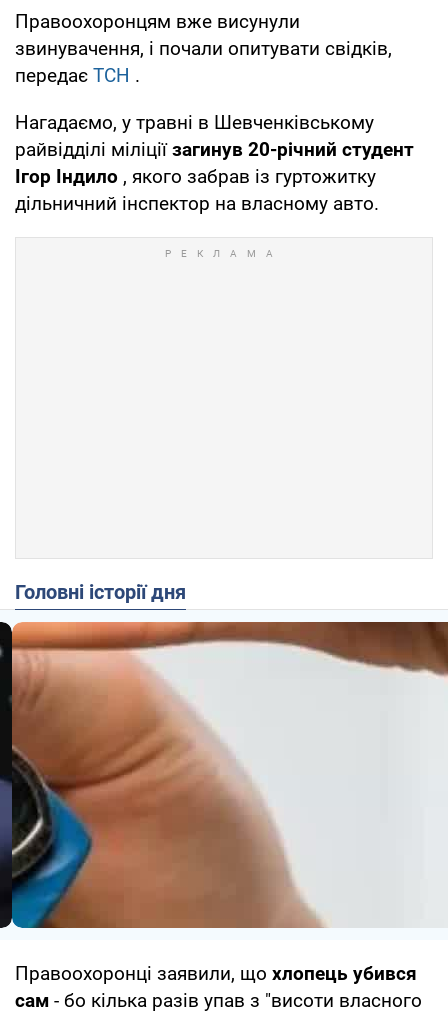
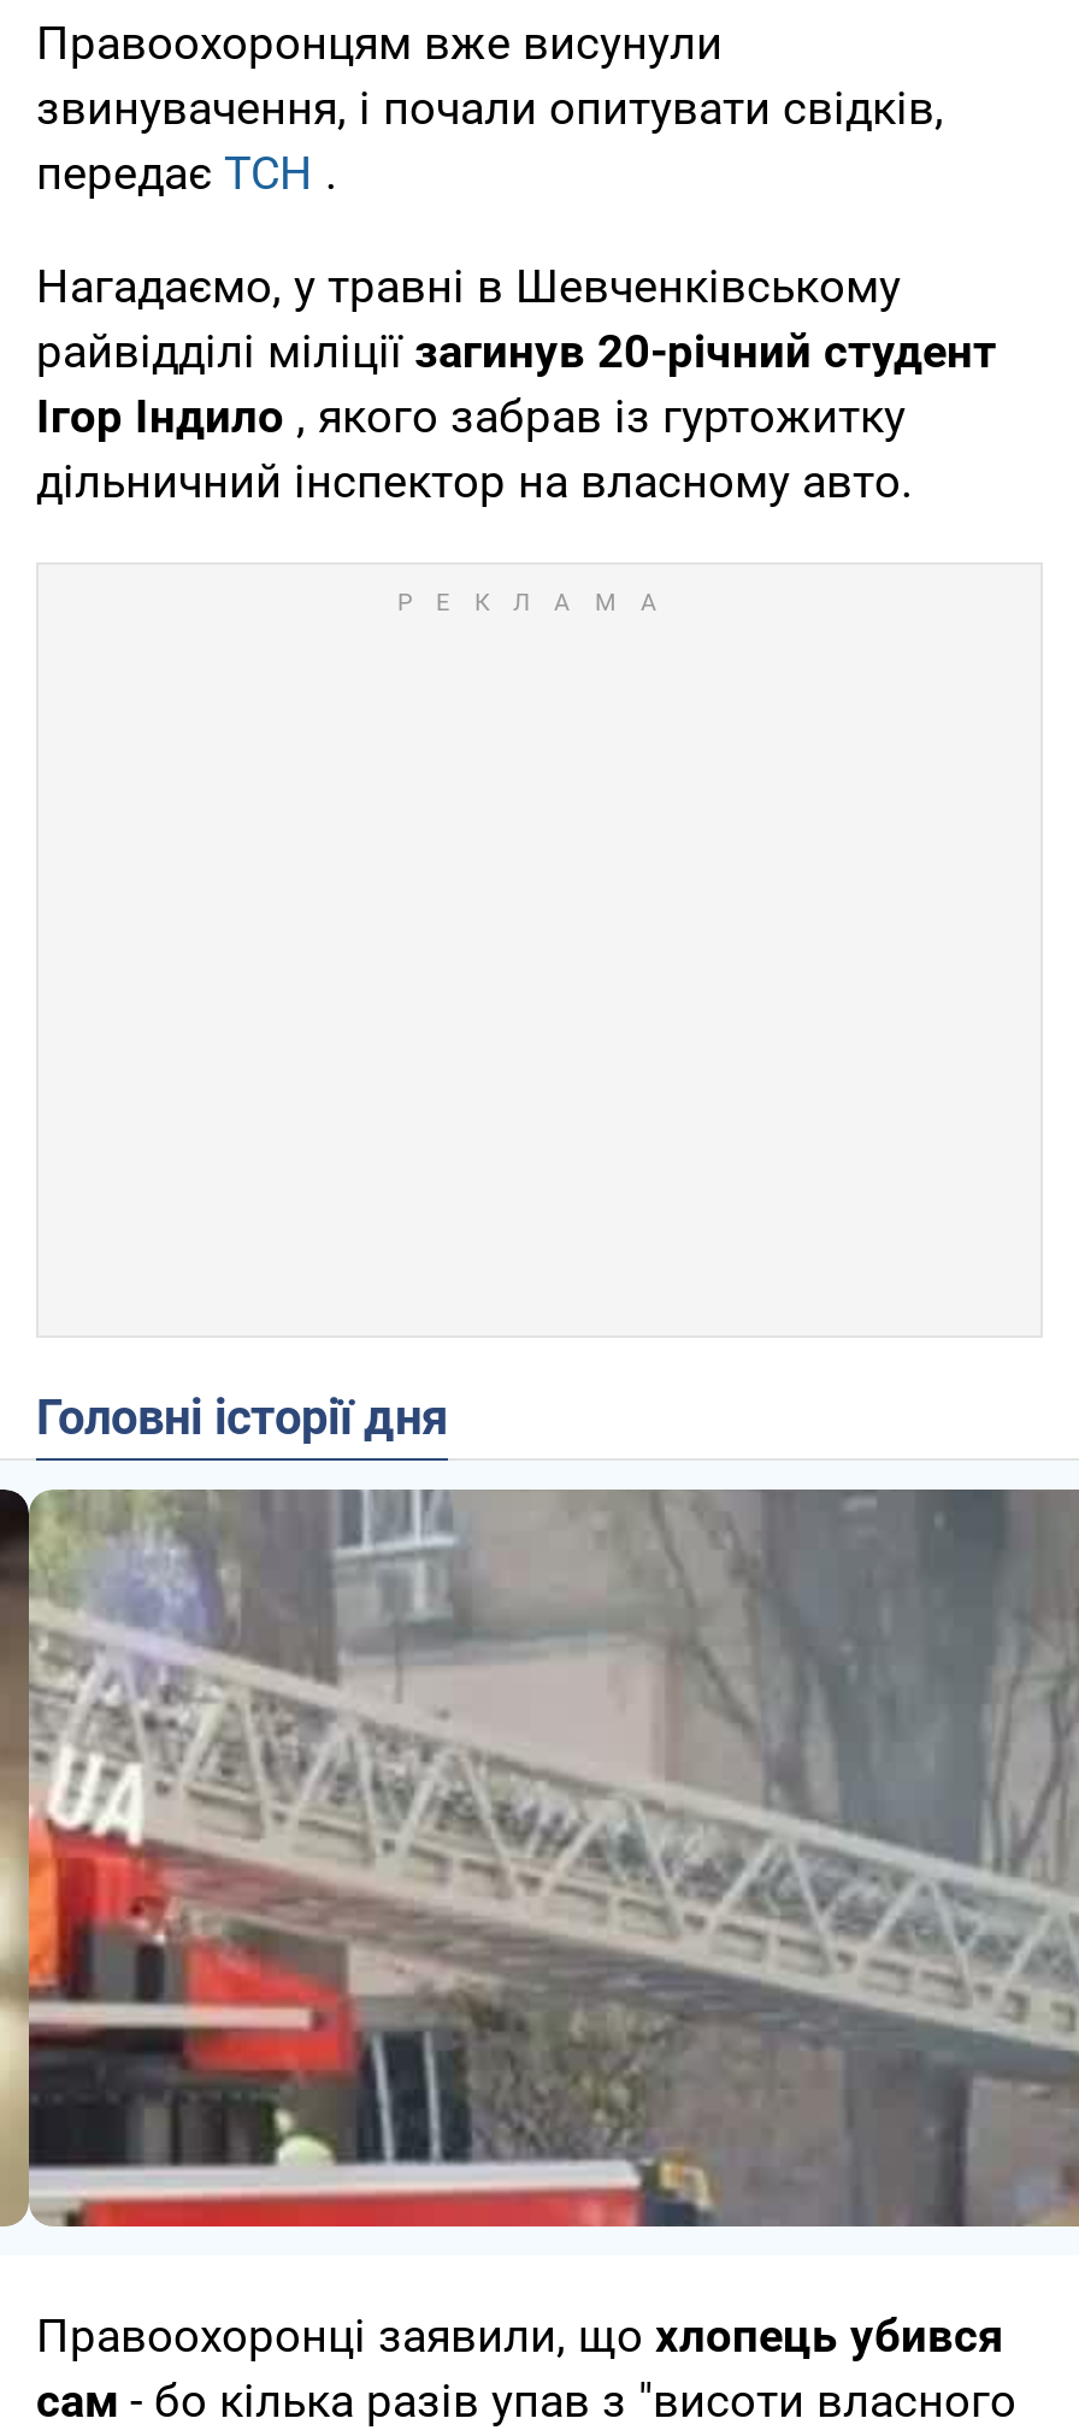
[3,621,445,929] [image] -> [7,1487,1072,2229] [image]

